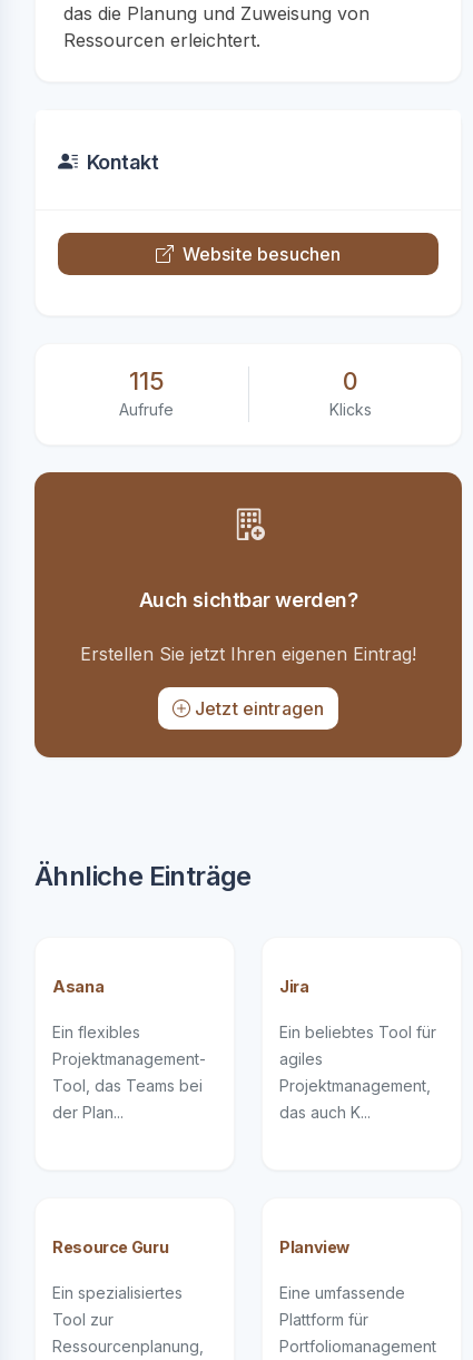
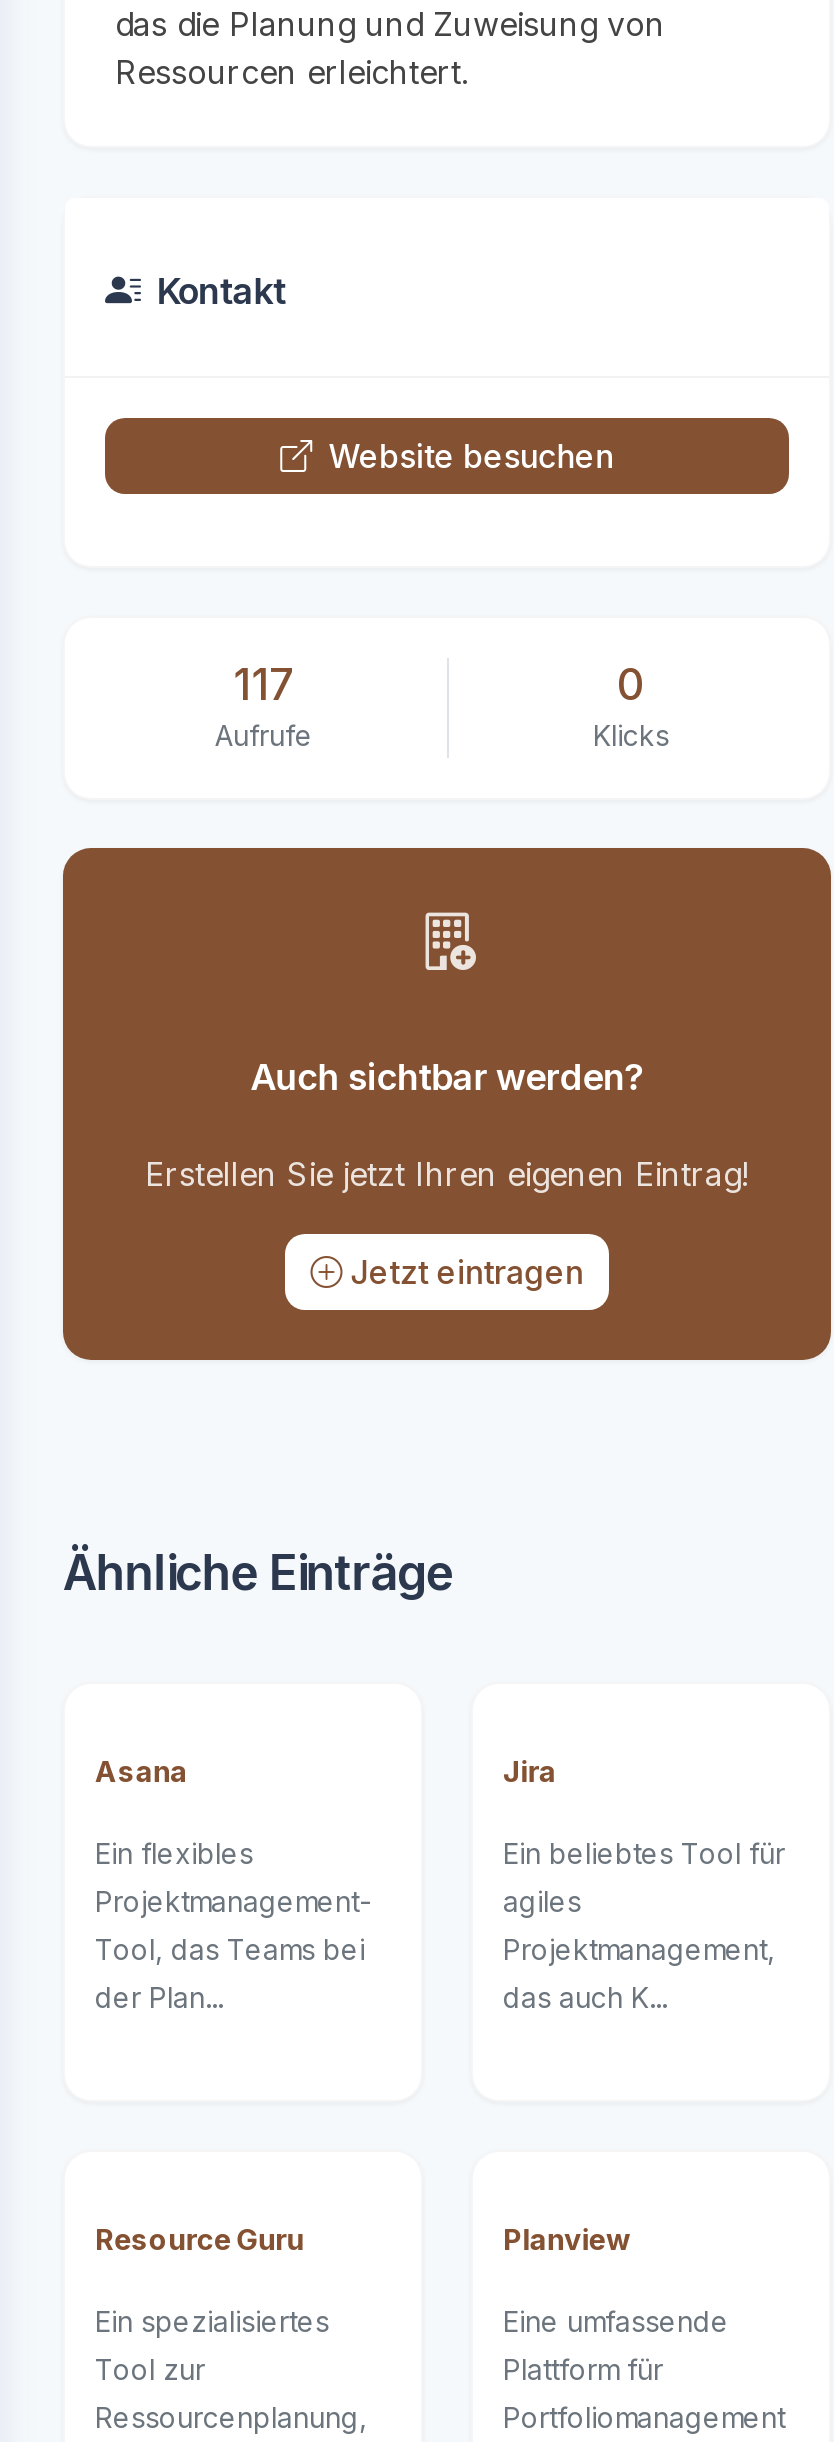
[129,366,164,395] 115 -> [233,658,295,710] 117

